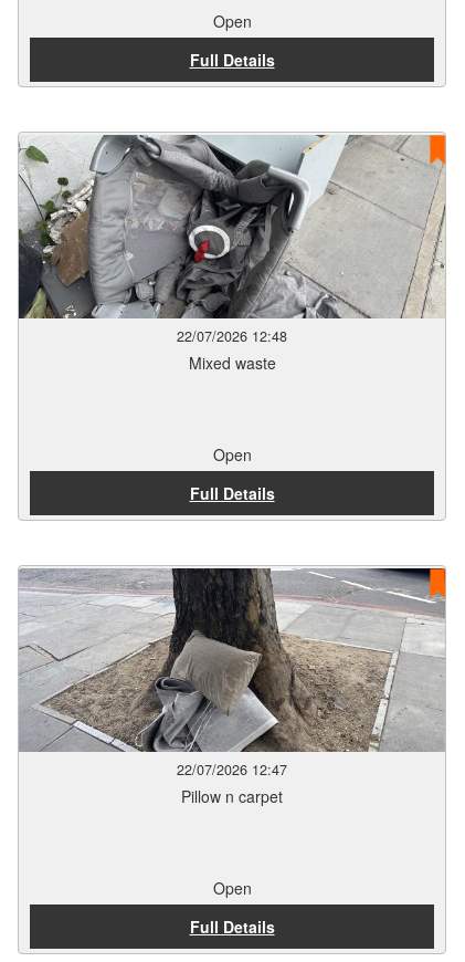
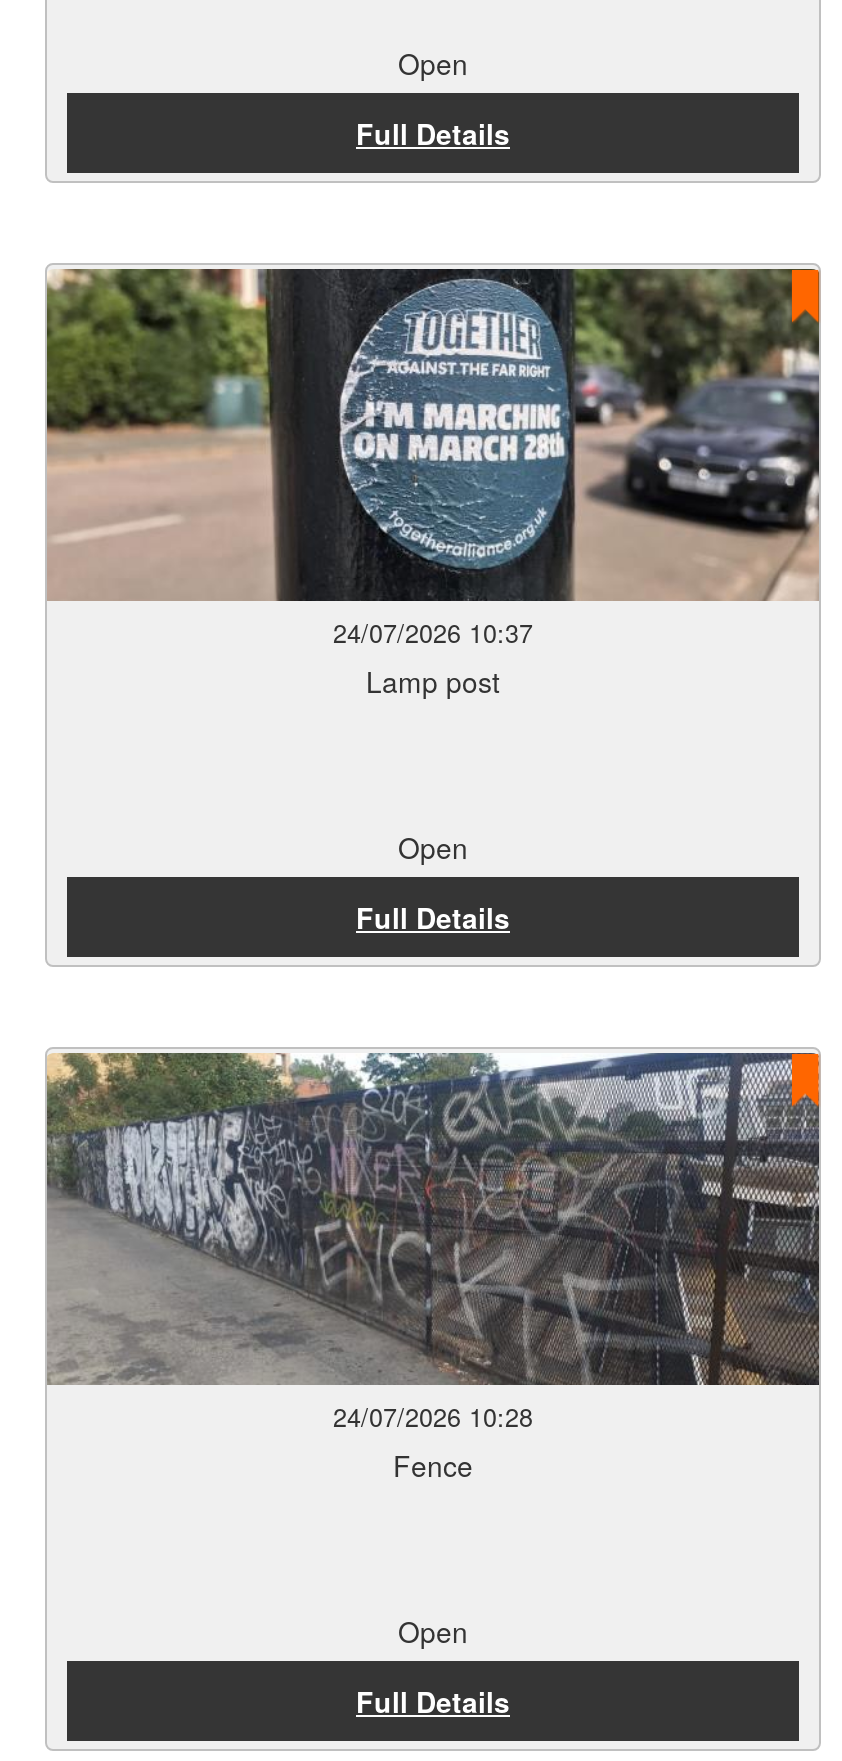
[18,134,446,374] [image] | 22/07/2026 12:48 | Mixed waste -> [45,267,821,701] [image] | 24/07/2026 10:37 | Lamp post
[19,567,445,807] [image] | 22/07/2026 12:47 | Pillow n carpet -> [45,1053,821,1485] [image] | 24/07/2026 10:28 | Fence

